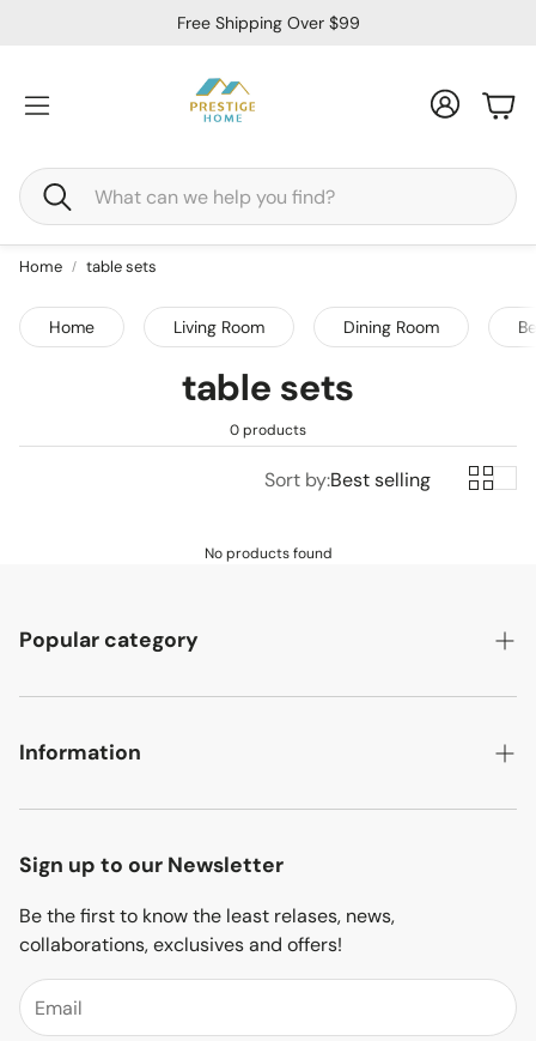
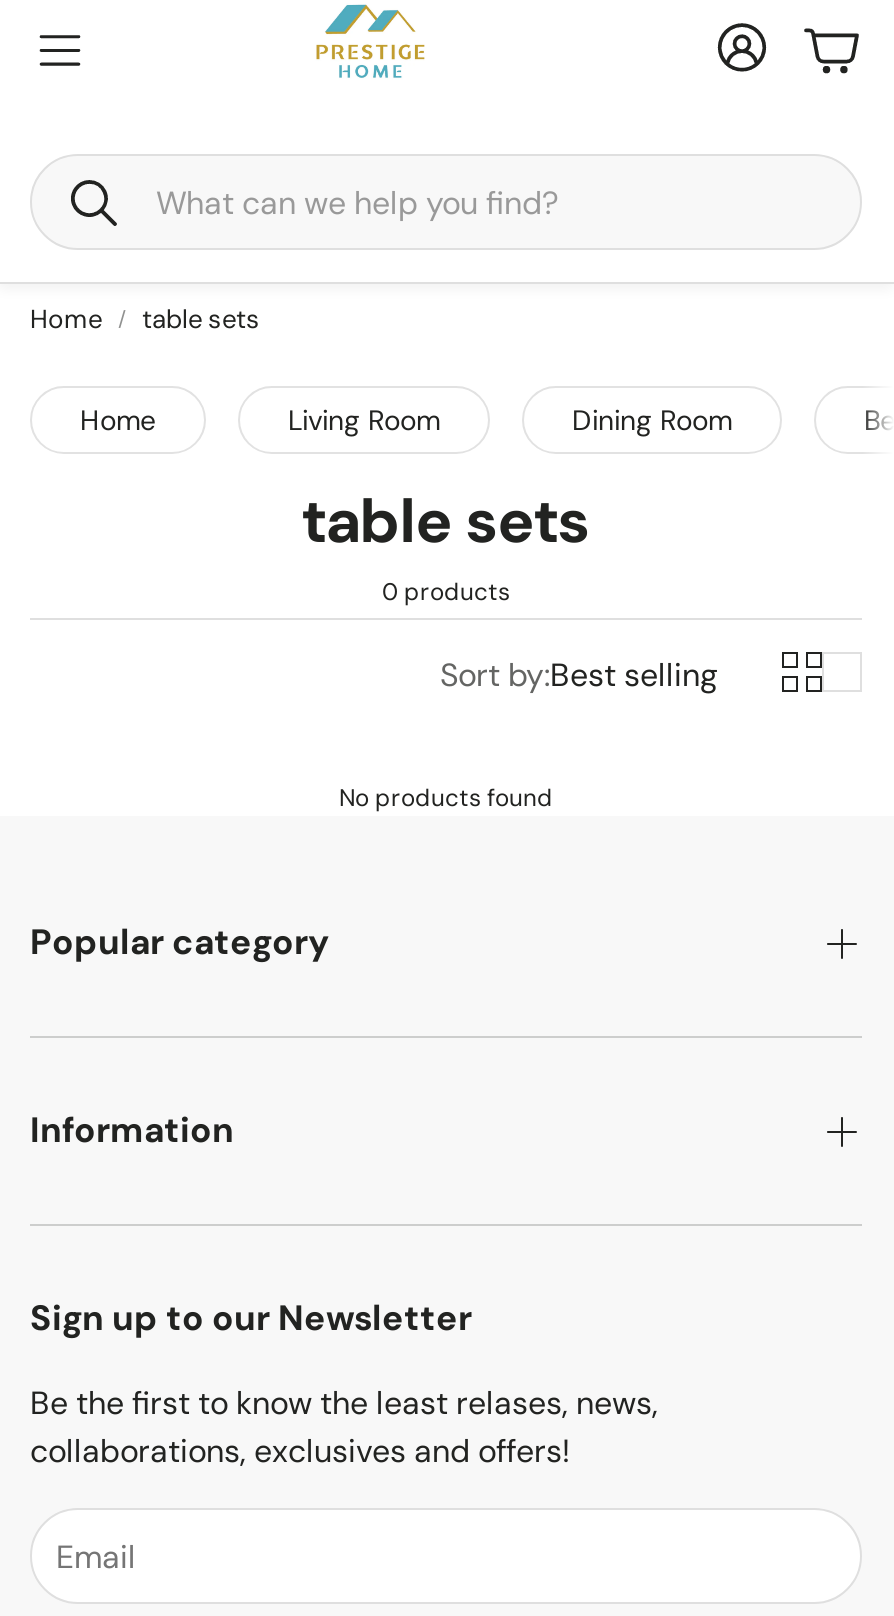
[176,12,360,34] Free Shipping Over $99 -> none

